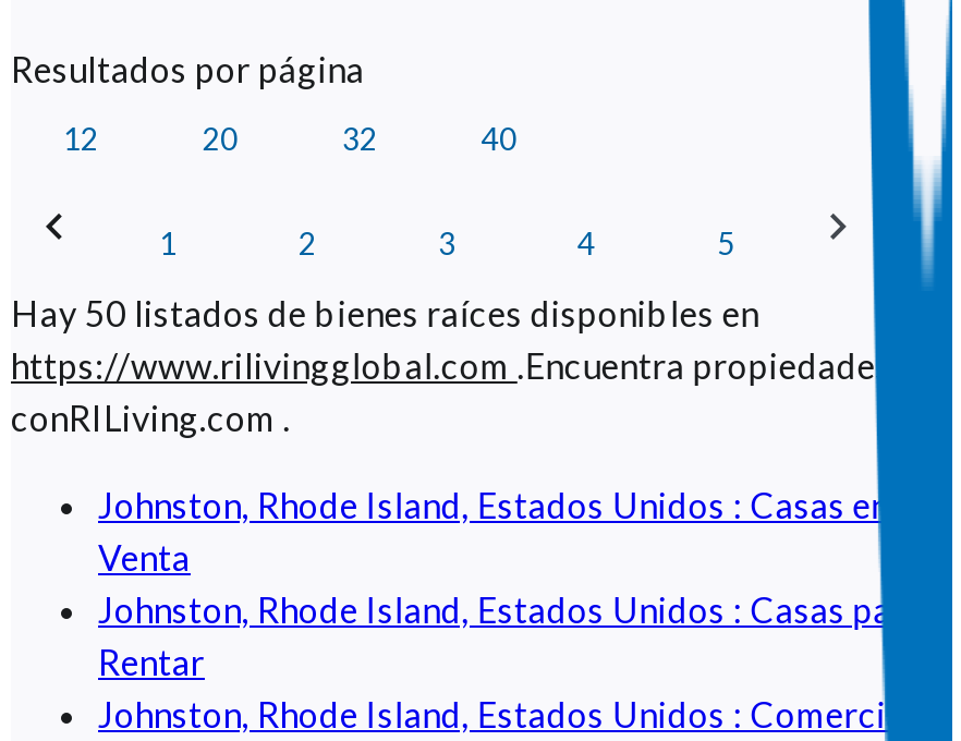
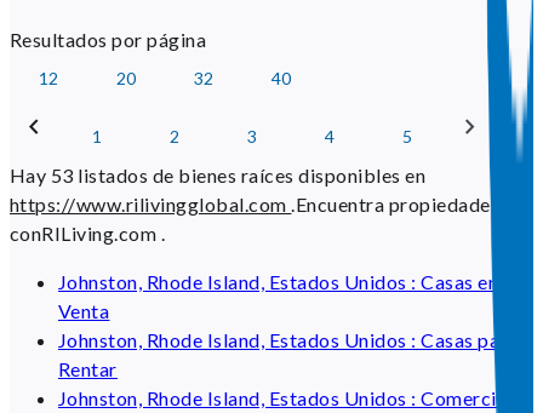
[11,292,759,333] Hay 50 listados de bienes raíces disponibles en -> [10,163,426,186] Hay 53 listados de bienes raíces disponibles en

